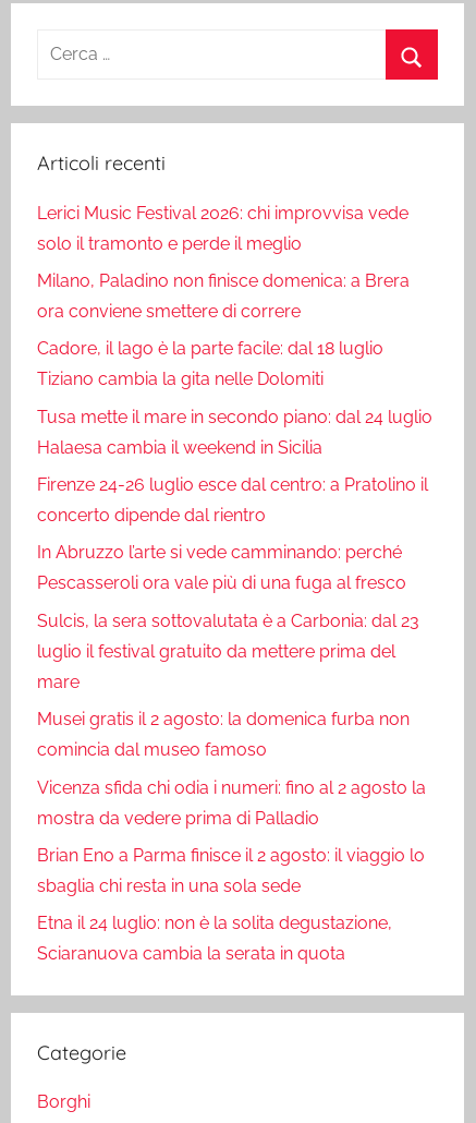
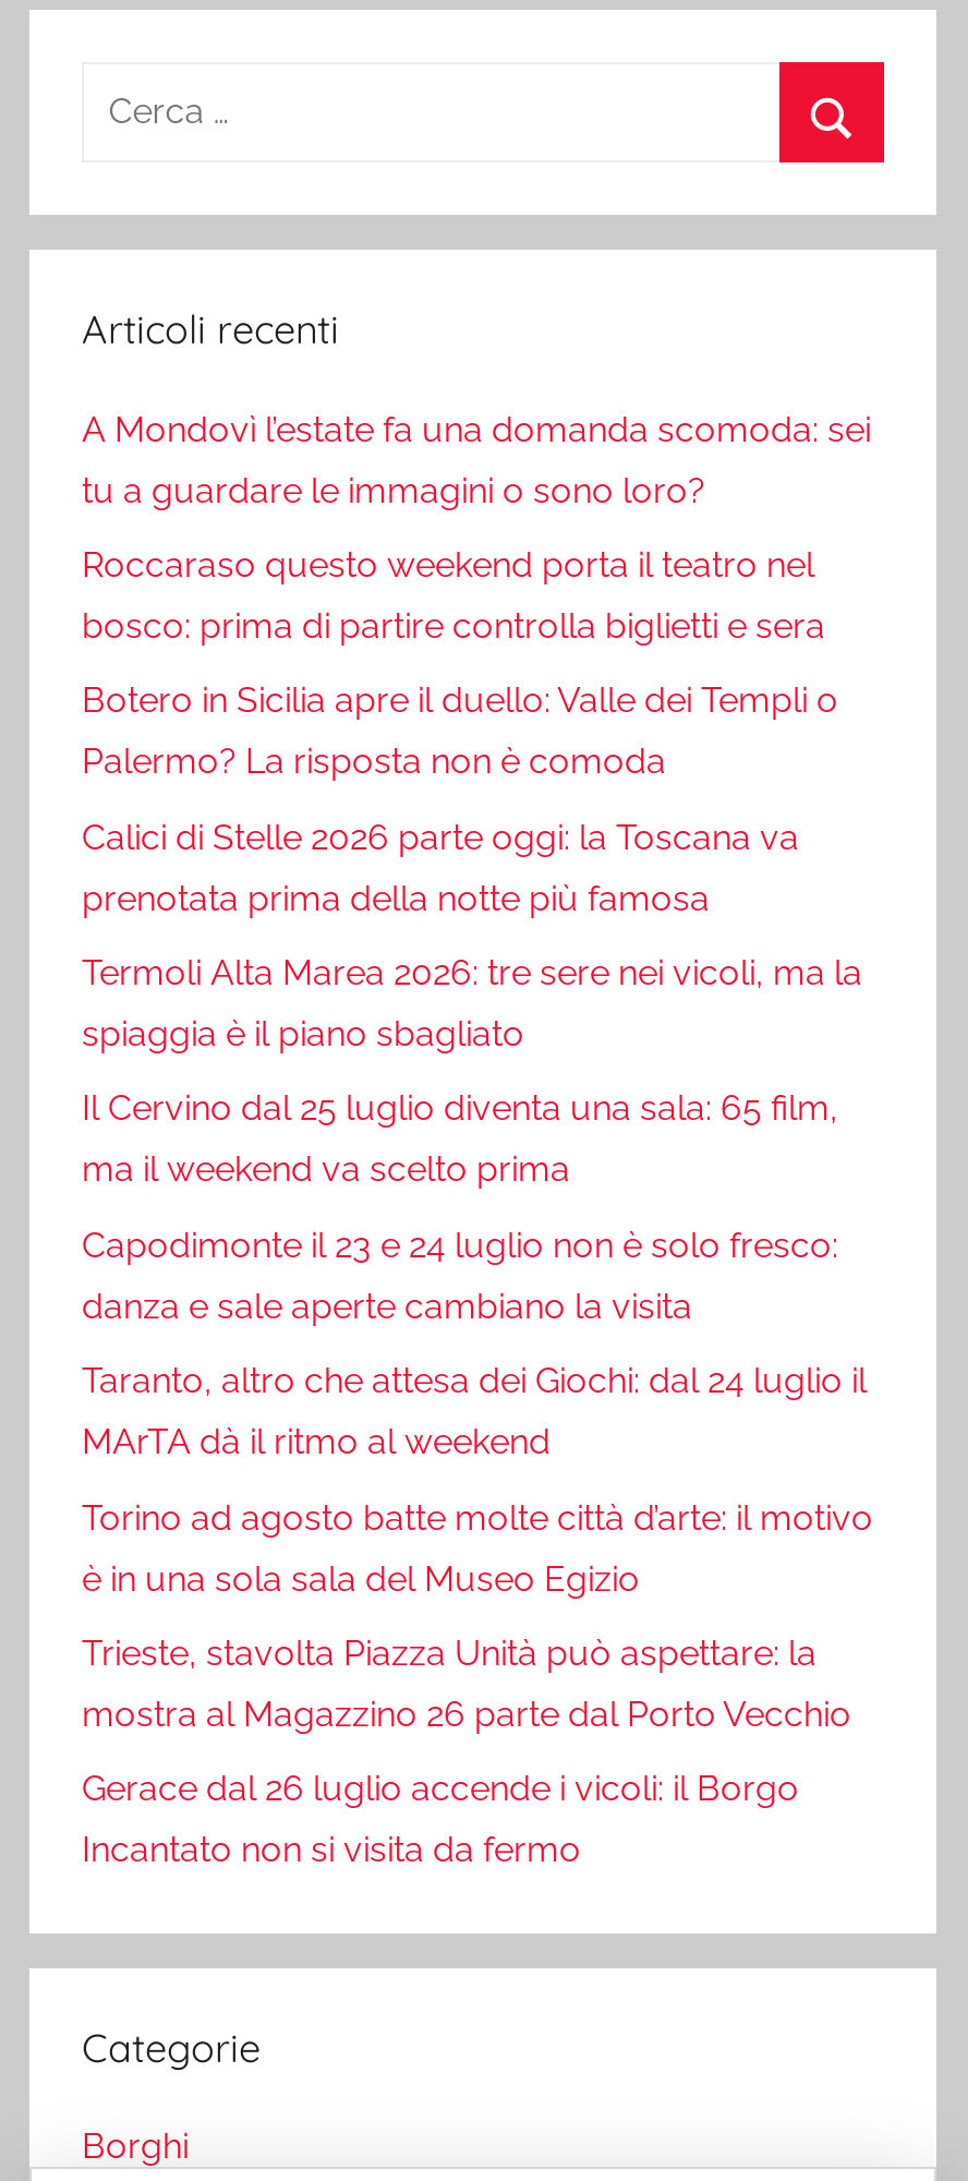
[37,202,432,964] Lerici Music Festival 2026: chi improvvisa vede | solo il tramonto e perde il meglio | Milano, Paladino non finisce domenica: a Brera | ora conviene smettere di correre | Cadore, il lago è la parte facile: dal 18 luglio | Tiziano cambia la gita nelle Dolomiti | Tusa mette il mare in secondo piano: dal 24 luglio | Halaesa cambia il weekend in Sicilia | Firenze 24-26 luglio esce dal centro: a Pratolino il | concerto dipende dal rientro | In Abruzzo l’arte si vede camminando: perché | Pescasseroli ora vale più di una fuga al fresco | Sulcis, la sera sottovalutata è a Carbonia: dal 23 | luglio il festival gratuito da mettere prima del | mare | Musei gratis il 2 agosto: la domenica furba non | comincia dal museo famoso | Vicenza sfida chi odia i numeri: fino al 2 agosto la | mostra da vedere prima di Palladio | Brian Eno a Parma finisce il 2 agosto: il viaggio lo | sbaglia chi resta in una sola sede | Etna il 24 luglio: non è la solita degustazione, | Sciaranuova cambia la serata in quota -> [82,408,873,1871] A Mondovì l’estate fa una domanda scomoda: sei | tu a guardare le immagini o sono loro? | Roccaraso questo weekend porta il teatro nel | bosco: prima di partire controlla biglietti e sera | Botero in Sicilia apre il duello: Valle dei Templi o | Palermo? La risposta non è comoda | Calici di Stelle 2026 parte oggi: la Toscana va | prenotata prima della notte più famosa | Termoli Alta Marea 2026: tre sere nei vicoli, ma la | spiaggia è il piano sbagliato | Il Cervino dal 25 luglio diventa una sala: 65 film, | ma il weekend va scelto prima | Capodimonte il 23 e 24 luglio non è solo fresco: | danza e sale aperte cambiano la visita | Taranto, altro che attesa dei Giochi: dal 24 luglio il | MArTA dà il ritmo al weekend | Torino ad agosto batte molte città d’arte: il motivo | è in una sola sala del Museo Egizio | Trieste, stavolta Piazza Unità può aspettare: la | mostra al Magazzino 26 parte dal Porto Vecchio | Gerace dal 26 luglio accende i vicoli: il Borgo | Incantato non si visita da fermo

